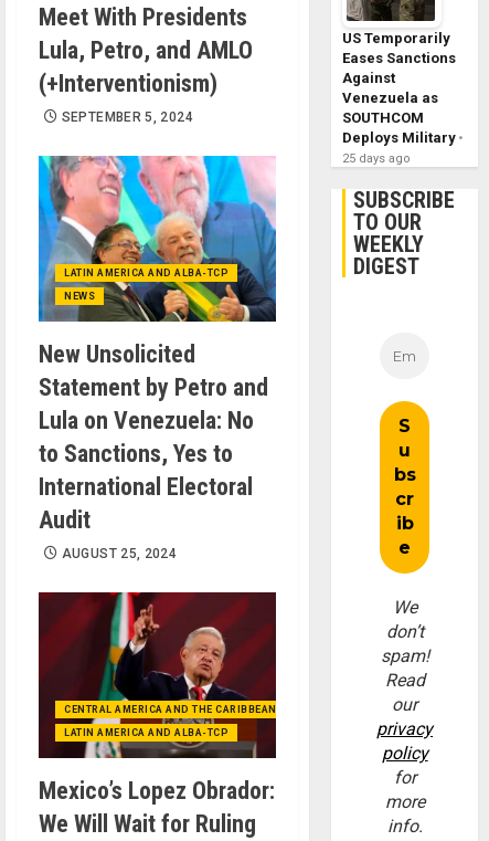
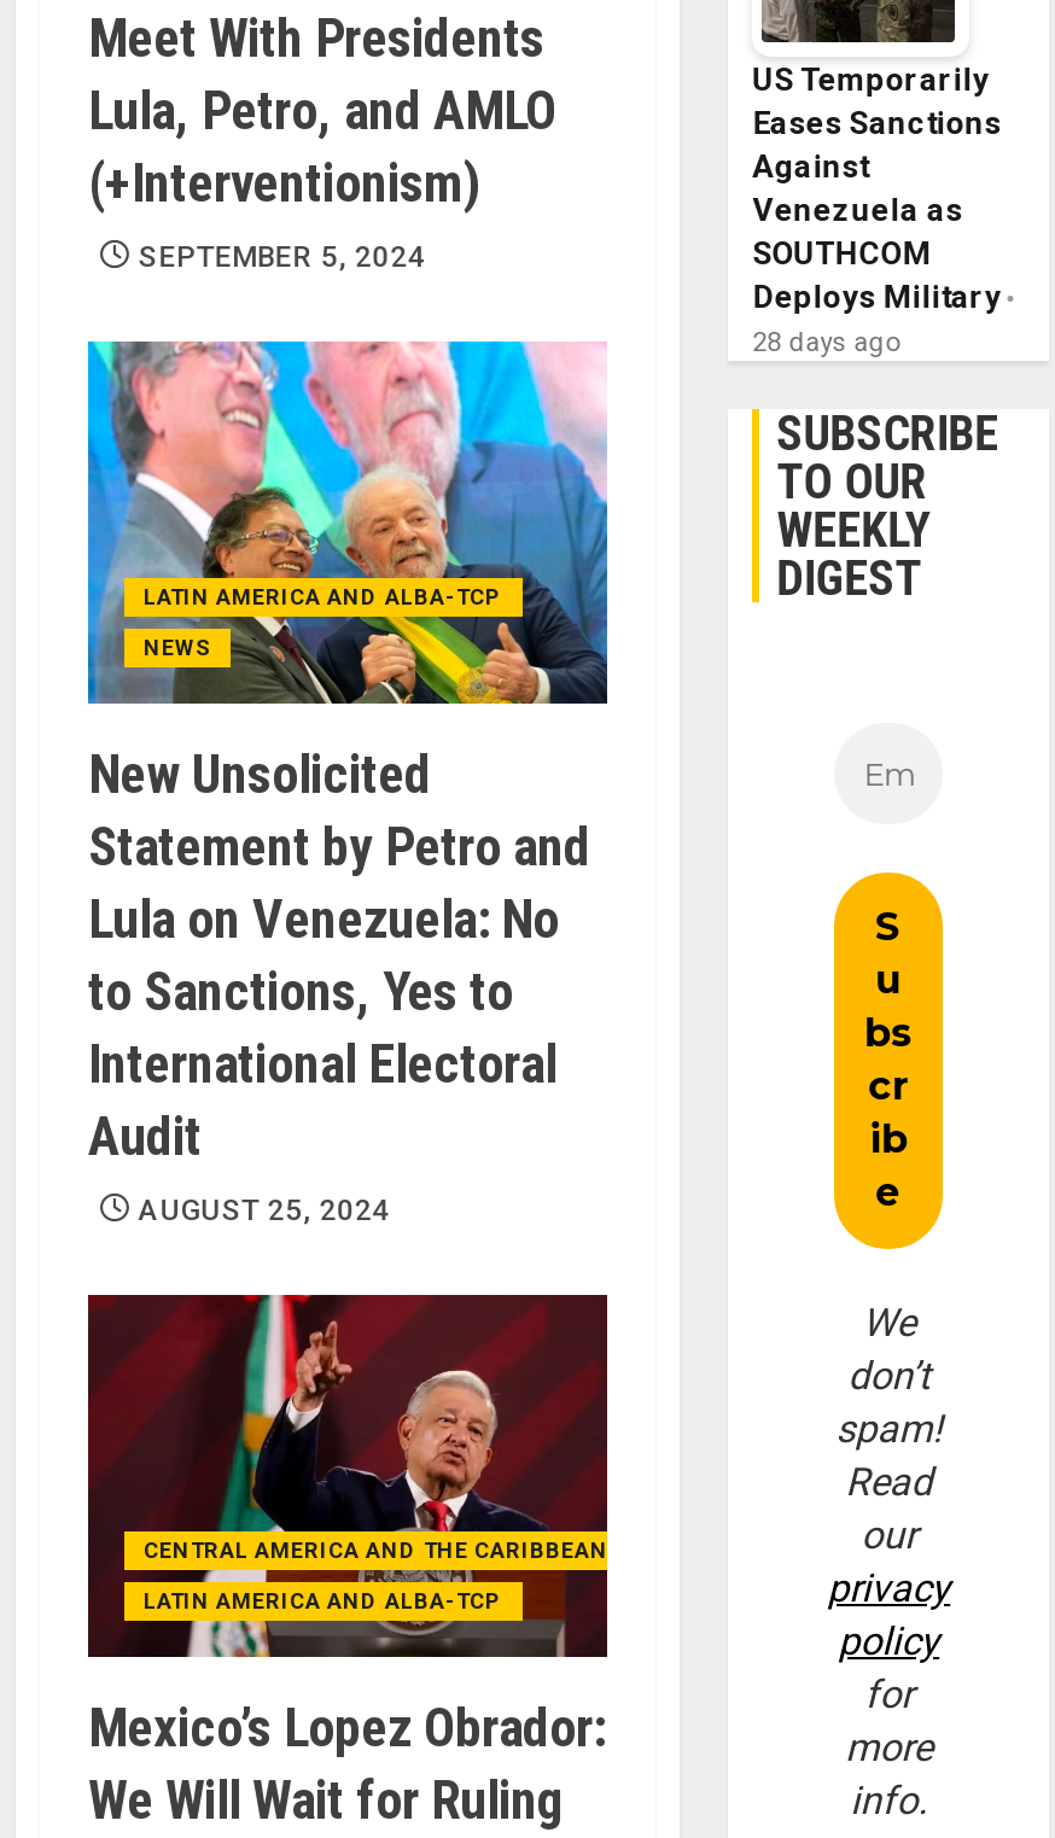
[343,151,411,166] 25 days ago -> [753,327,902,359] 28 days ago

